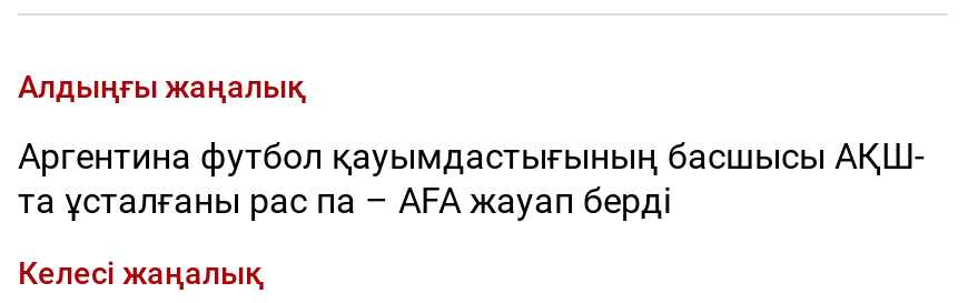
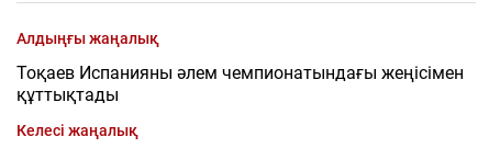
[18,136,923,222] Аргентина футбол қауымдастығының басшысы АҚШ- | та ұсталғаны рас па – AFA жауап берді -> [16,62,464,105] Тоқаев Испанияны әлем чемпионатындағы жеңісімен | құттықтады

